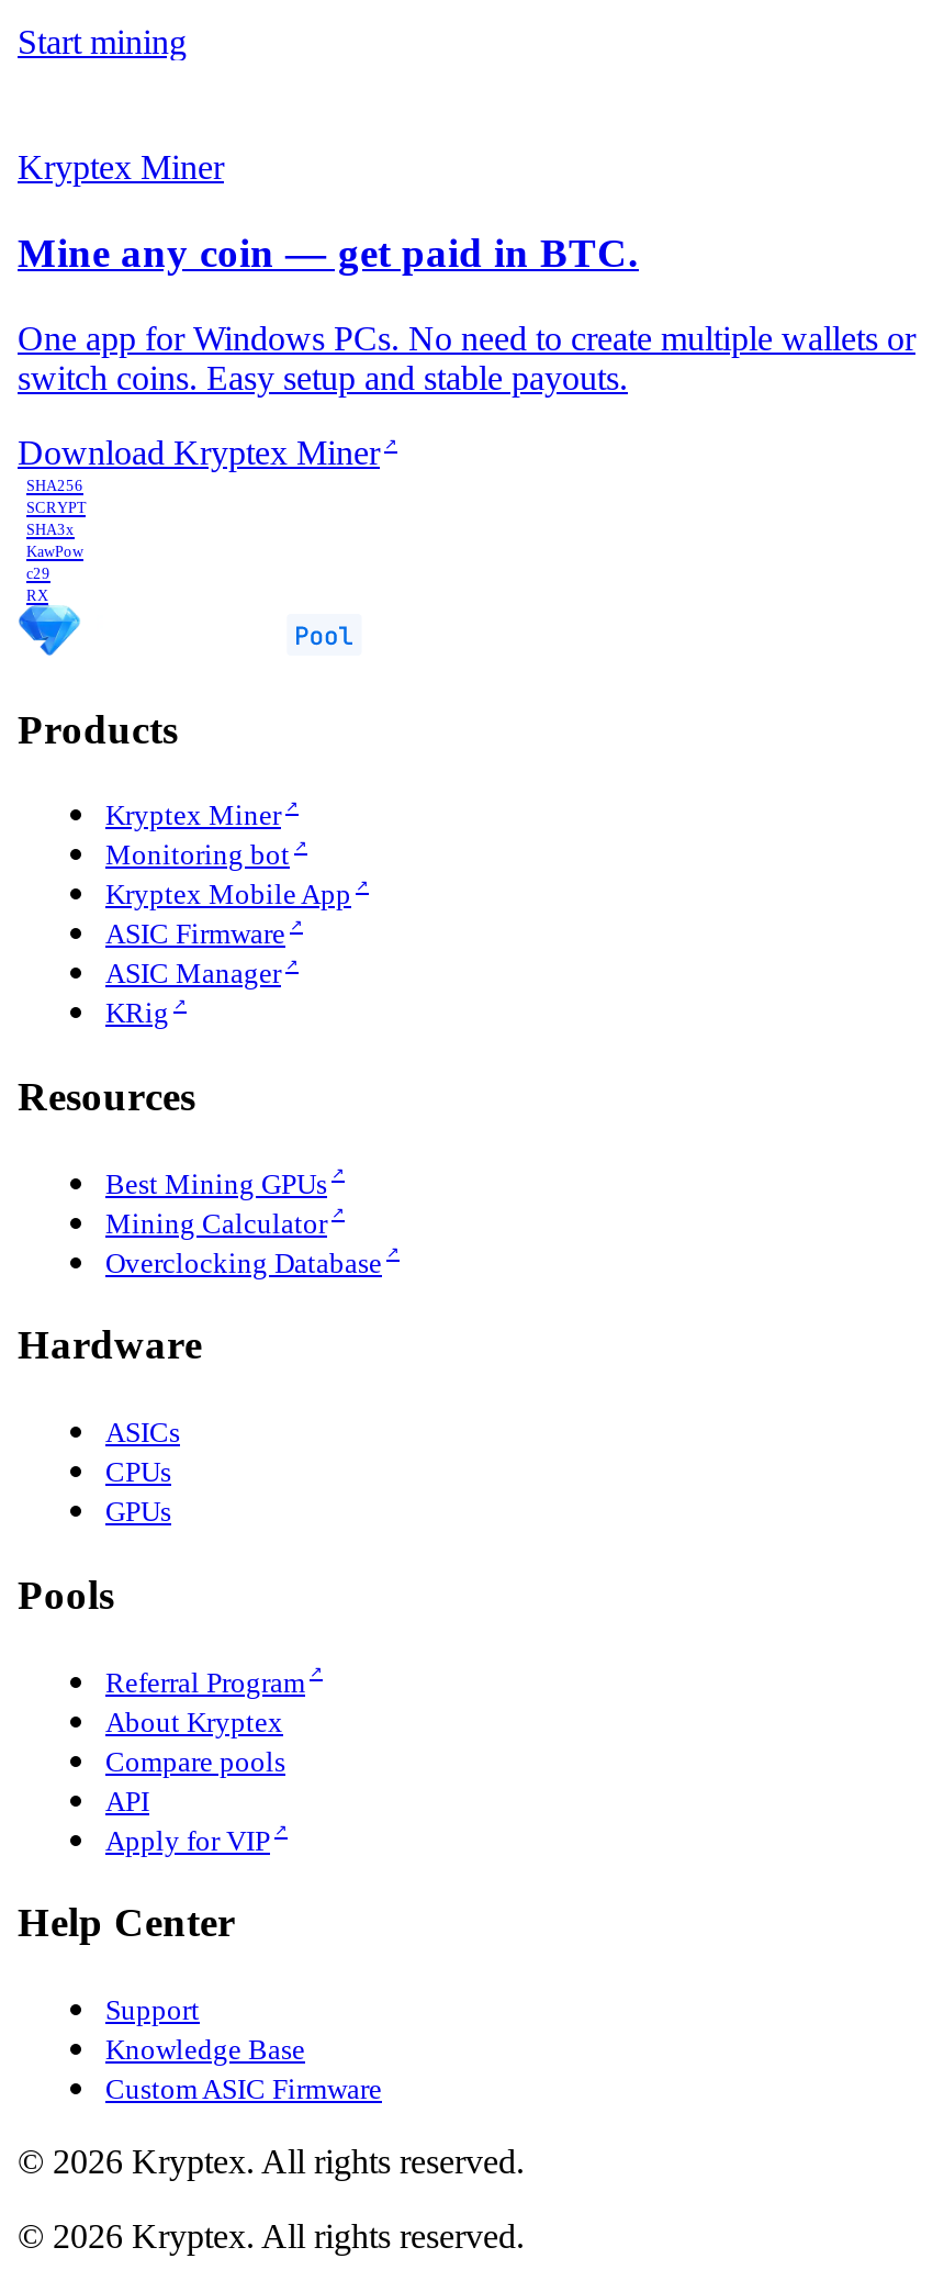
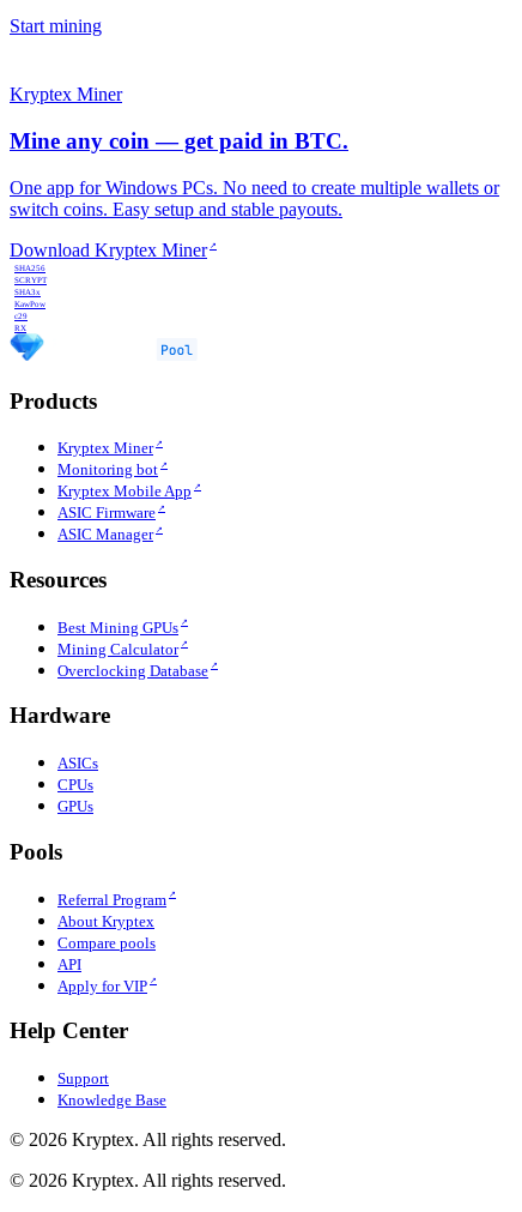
[105,997,169,1029] KRig -> none
[105,2072,382,2105] Custom ASIC Firmware -> none

